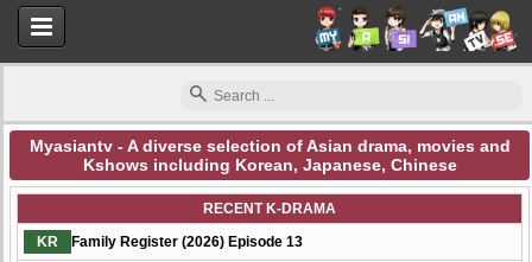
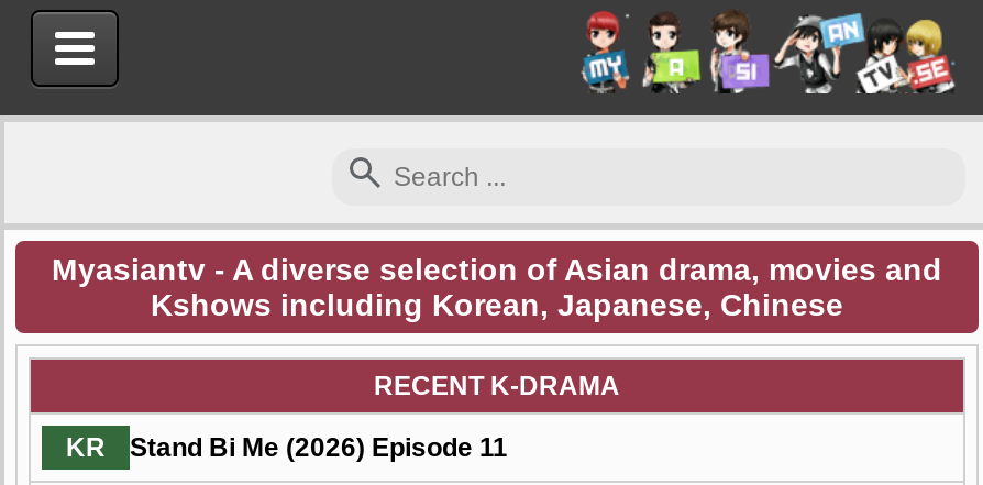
[71,234,303,250] Family Register (2026) Episode 13 -> [130,432,508,463] Stand Bi Me (2026) Episode 11

